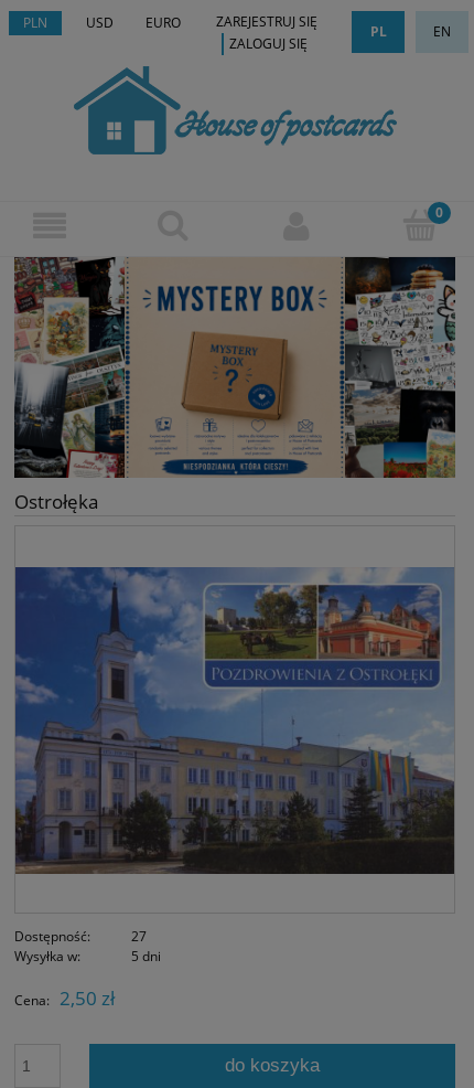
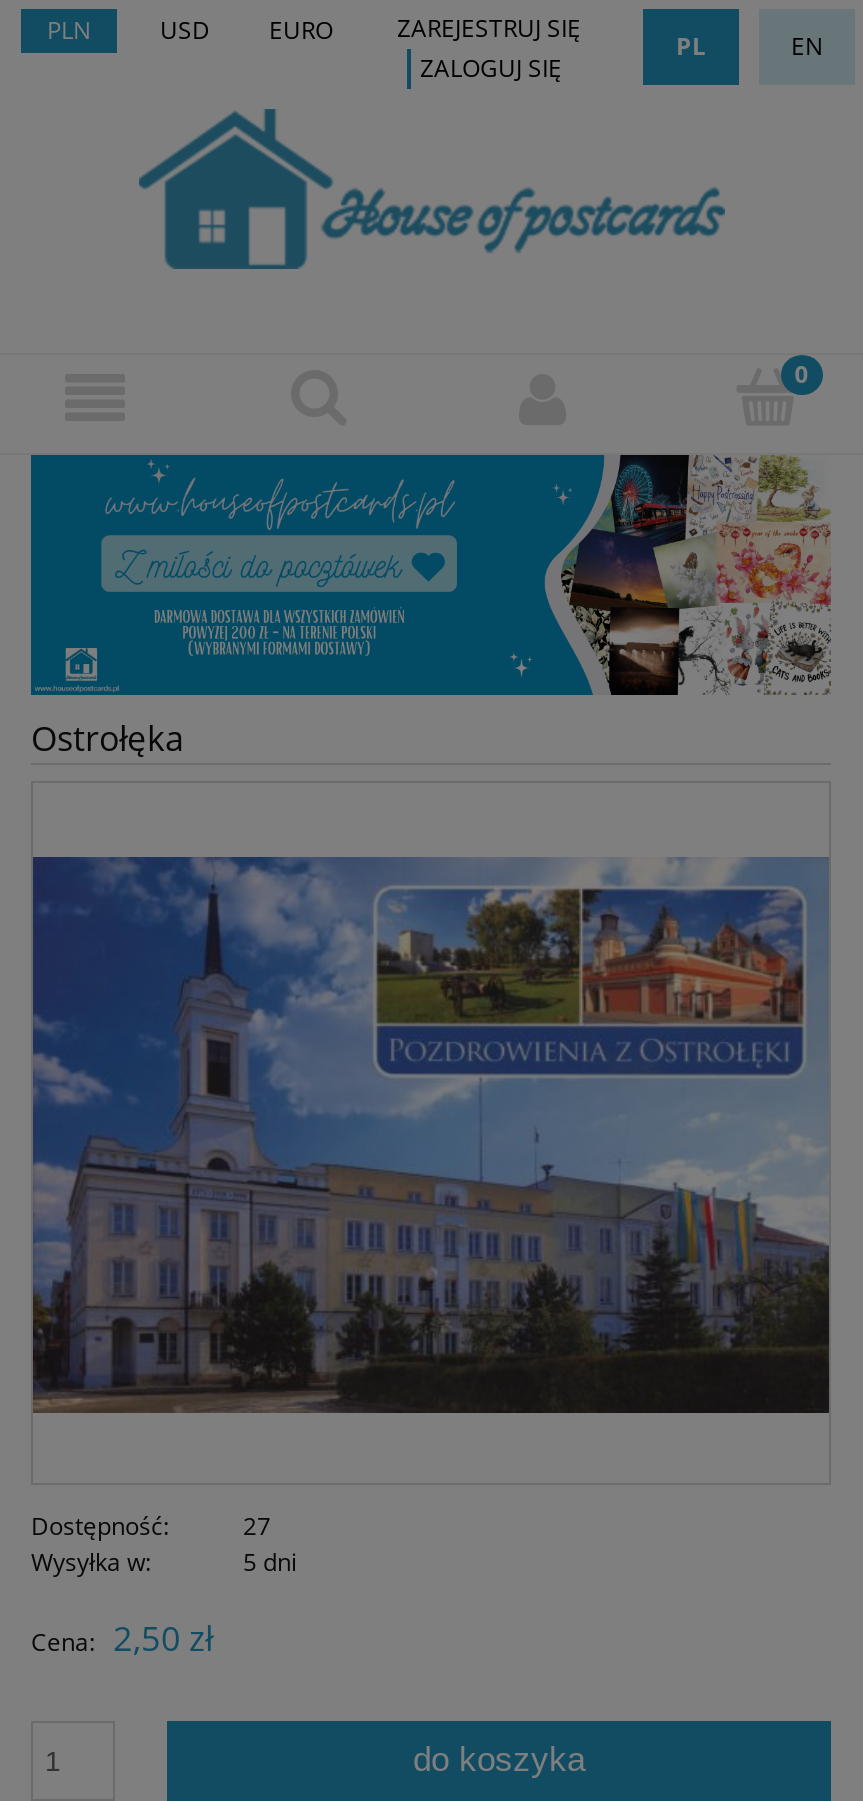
[13,256,456,479] [image] -> [29,453,831,697] [image]

